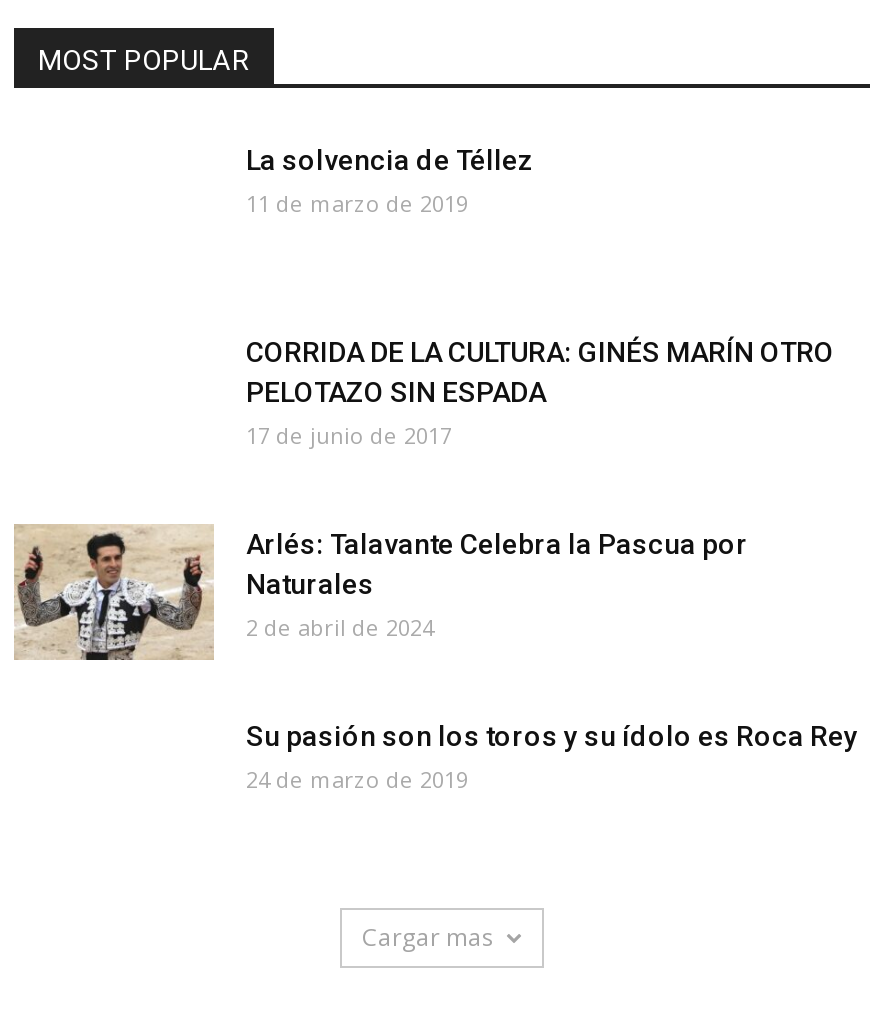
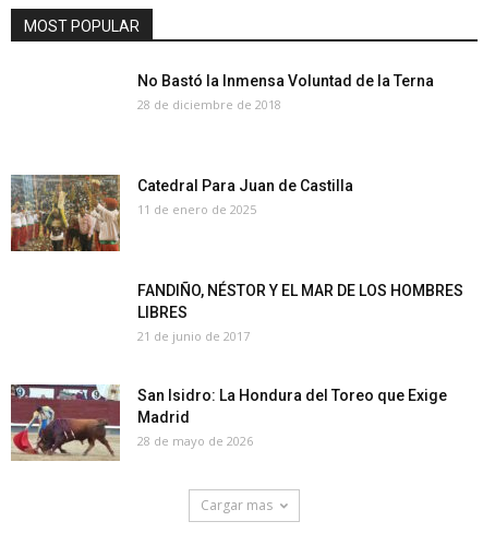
none -> [10,174,121,252] [image]
none -> [10,383,121,462] [image]
[246,143,534,217] La solvencia de Téllez | 11 de marzo de 2019 -> [137,72,434,113] No Bastó la Inmensa Voluntad de la Terna | 28 de diciembre de 2018
[246,335,834,449] CORRIDA DE LA CULTURA: GINÉS MARÍN OTRO | PELOTAZO SIN ESPADA | 17 de junio de 2017 -> [137,177,353,218] Catedral Para Juan de Castilla | 11 de enero de 2025
[12,522,216,662] [image] -> none
[246,527,748,641] Arlés: Talavante Celebra la Pascua por | Naturales | 2 de abril de 2024 -> [137,282,463,344] FANDIÑO, NÉSTOR Y EL MAR DE LOS HOMBRES | LIBRES | 21 de junio de 2017
[246,719,858,793] Su pasión son los toros y su ídolo es Roca Rey | 24 de marzo de 2019 -> [137,387,447,449] San Isidro: La Hondura del Toreo que Exige | Madrid | 28 de mayo de 2026

